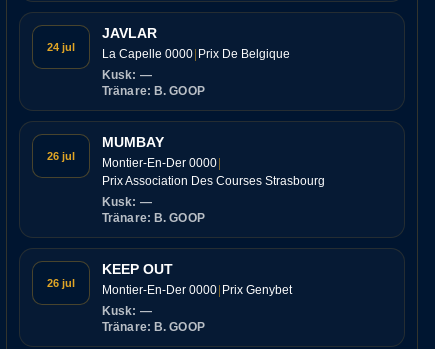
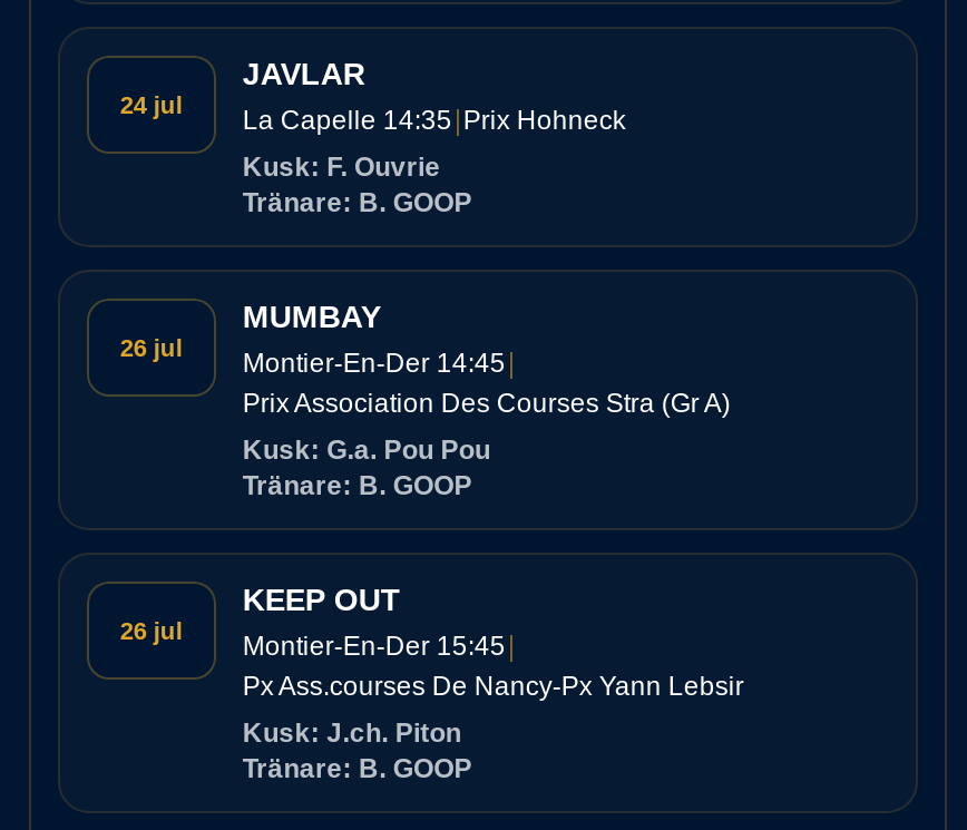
[102,47,290,61] La Capelle 0000 Prix De Belgique -> [243,105,626,136] La Capelle 14:35 Prix Hohneck
[102,68,152,82] Kusk: — -> [243,152,440,183] Kusk: F. Ouvrie
[102,156,325,188] Montier-En-Der 0000 | Prix Association Des Courses Strasbourg -> [243,348,731,419] Montier-En-Der 14:45 | Prix Association Des Courses Stra (Gr A)
[102,195,152,209] Kusk: — -> [243,435,490,466] Kusk: G.a. Pou Pou
[102,283,292,297] Montier-En-Der 0000 Prix Genybet -> [243,631,744,702] Montier-En-Der 15:45 | Px Ass.courses De Nancy-Px Yann Lebsir
[102,304,152,318] Kusk: — -> [243,718,461,749] Kusk: J.ch. Piton

